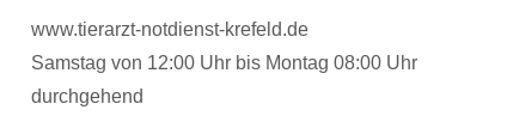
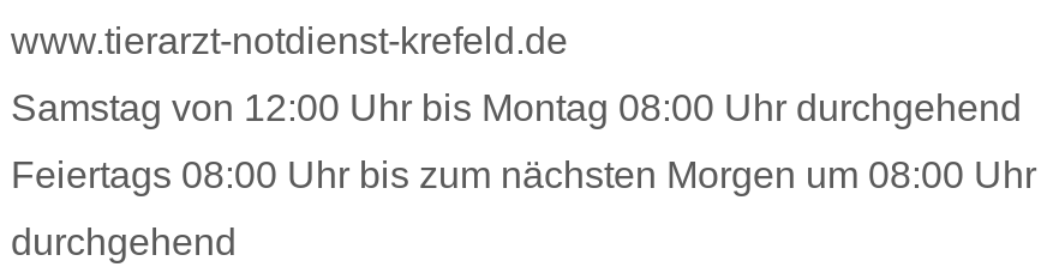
[31,53,417,73] Samstag von 12:00 Uhr bis Montag 08:00 Uhr -> [11,87,1036,195] Samstag von 12:00 Uhr bis Montag 08:00 Uhr durchgehend | Feiertags 08:00 Uhr bis zum nächsten Morgen um 08:00 Uhr

